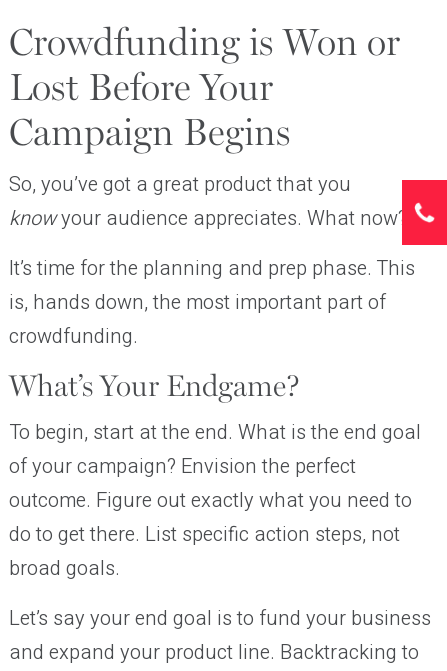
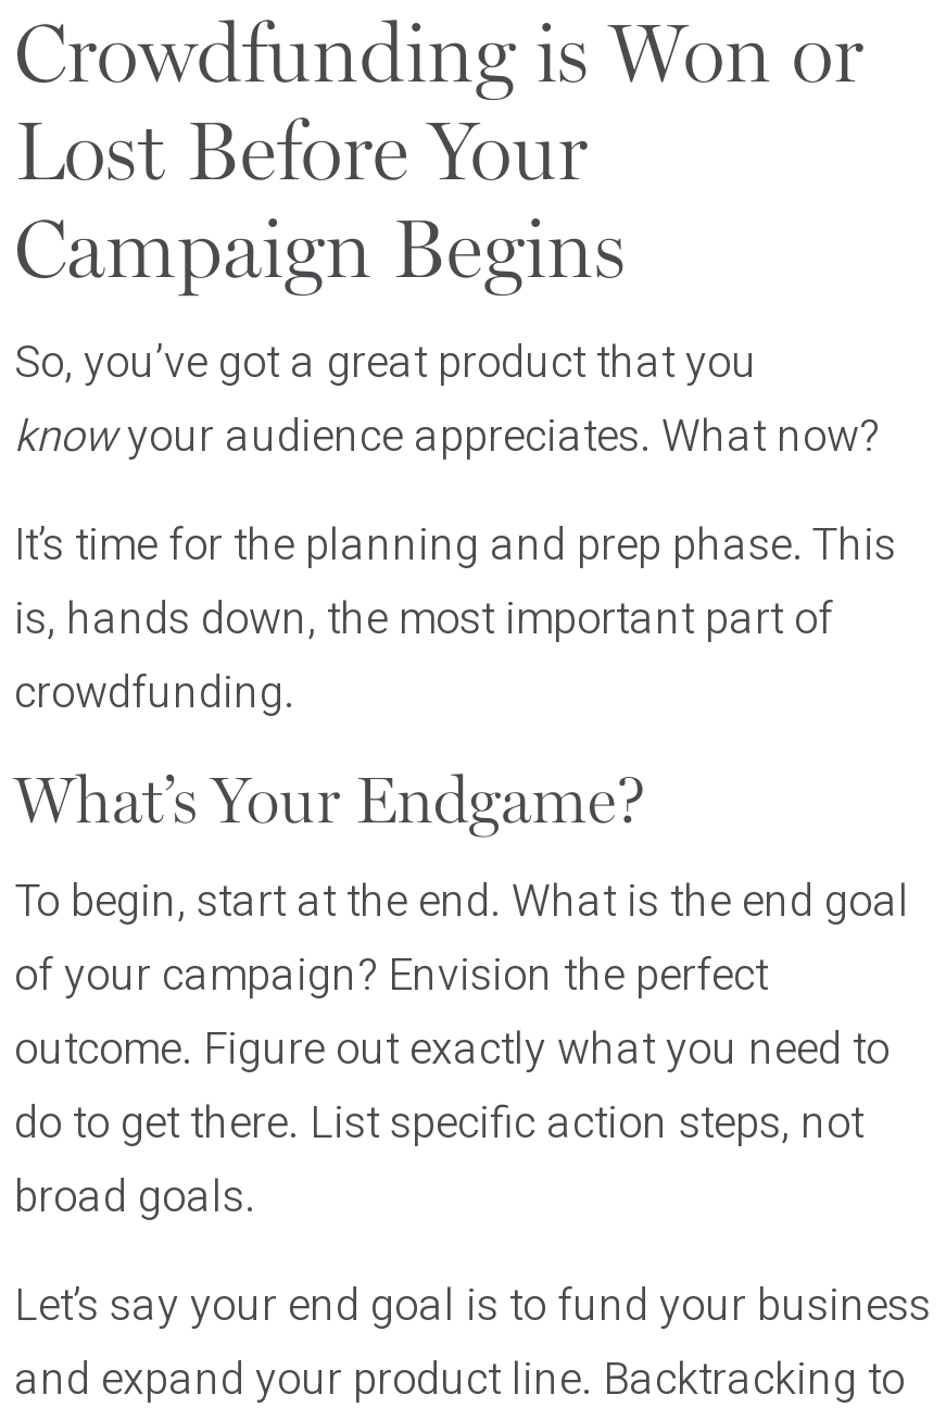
[401,179,444,246] [image] -> none

